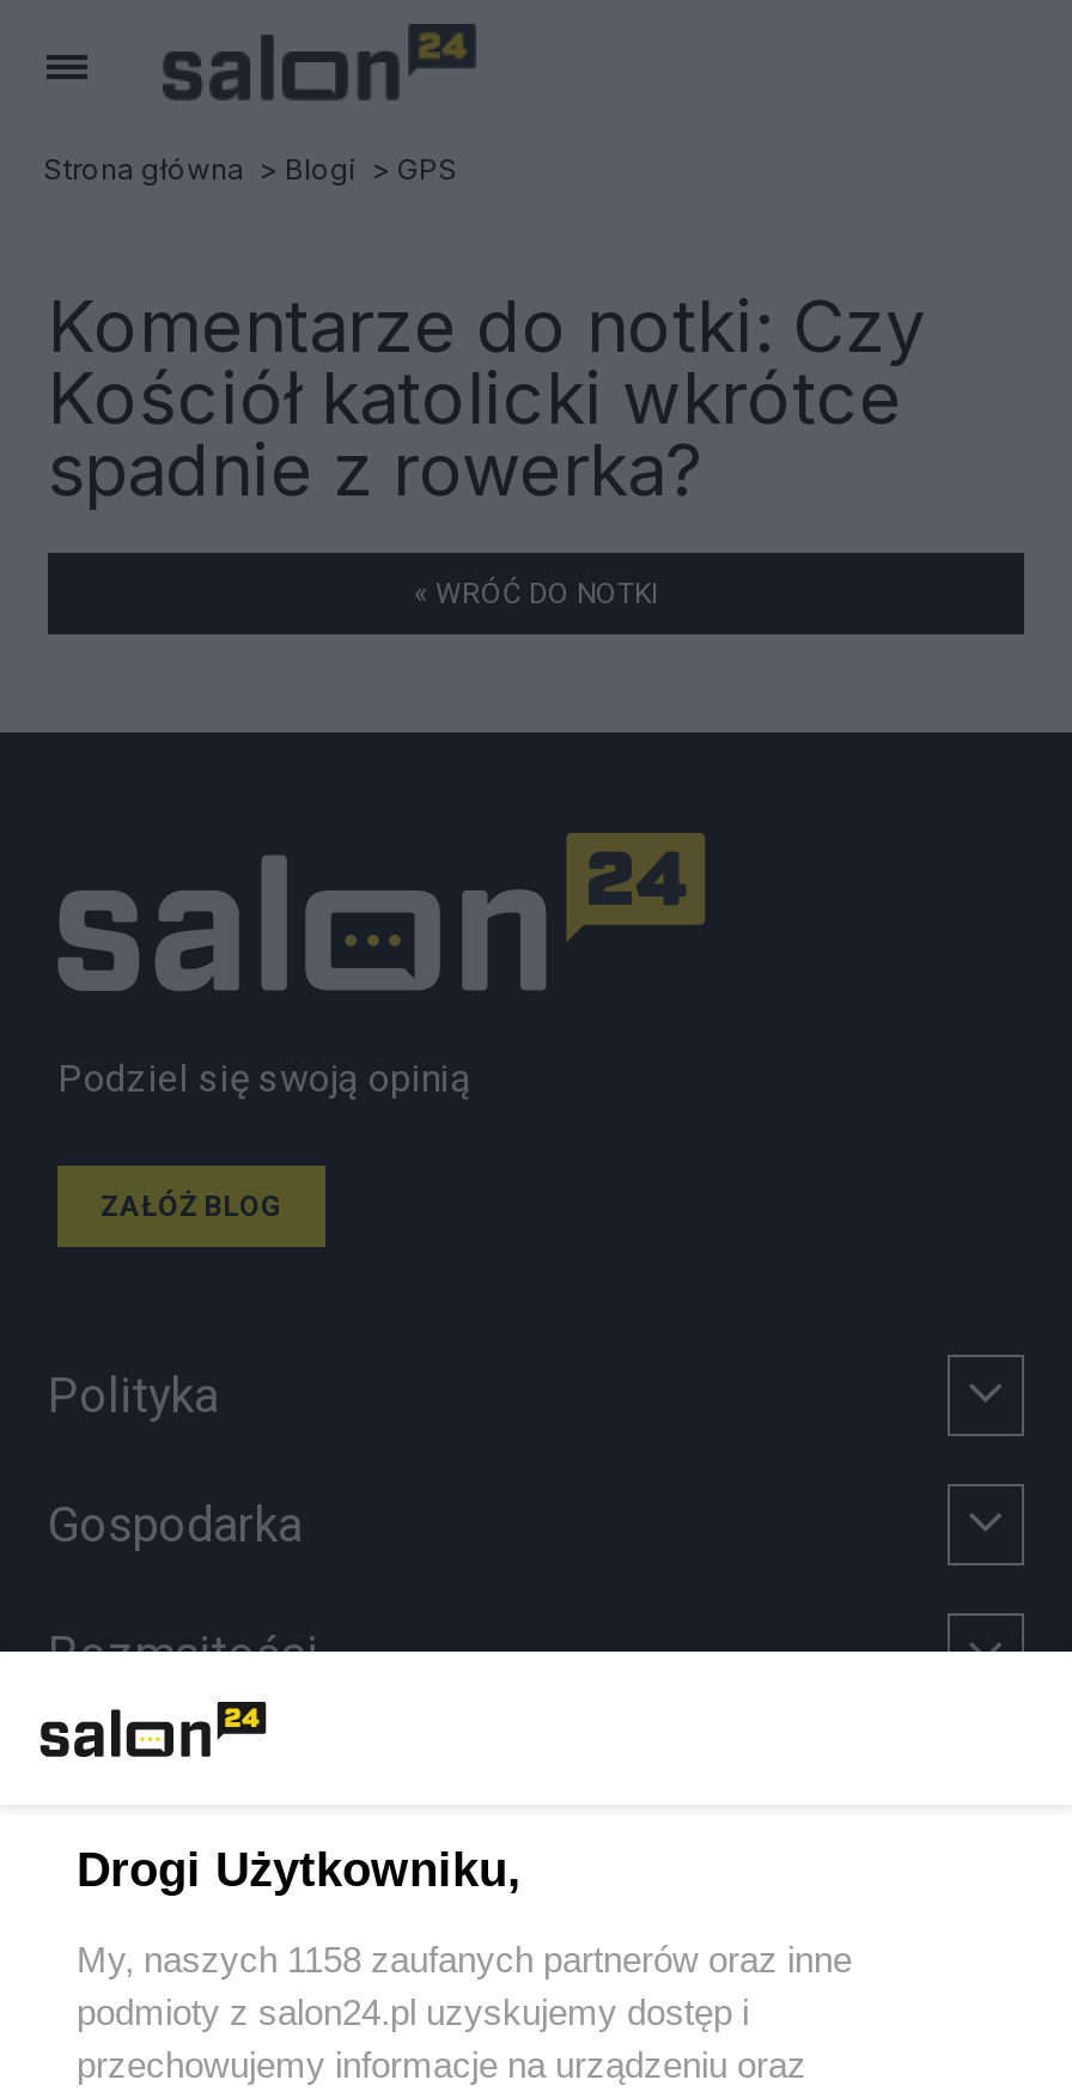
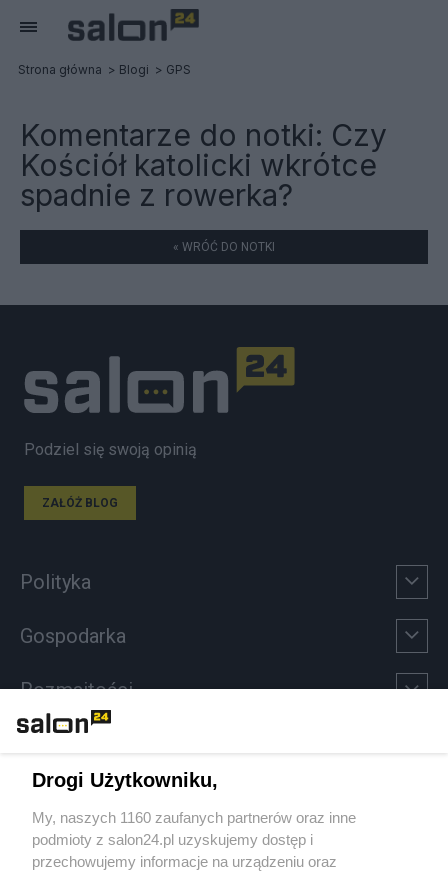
[77,1939,852,1980] My, naszych 1158 zaufanych partnerów oraz inne -> [32,809,356,826] My, naszych 1160 zaufanych partnerów oraz inne

